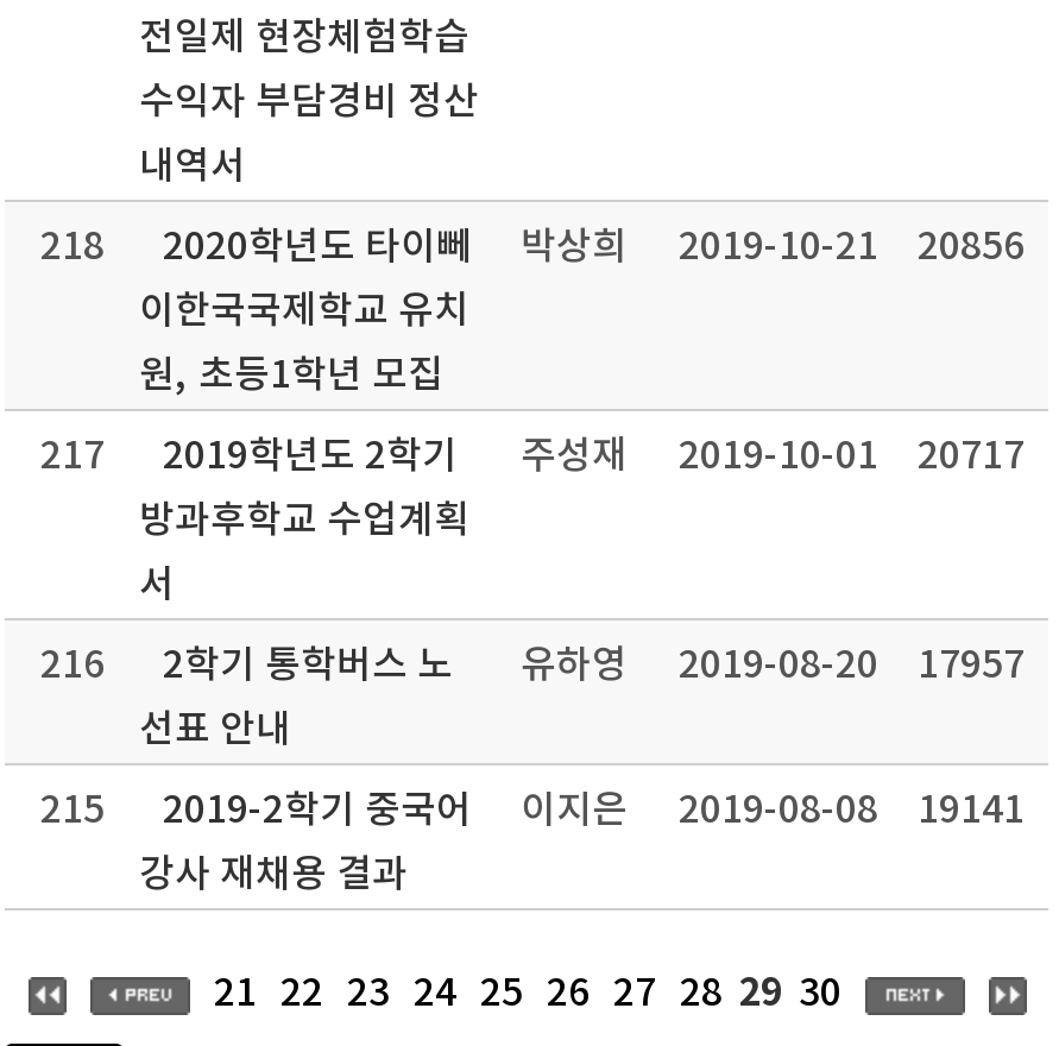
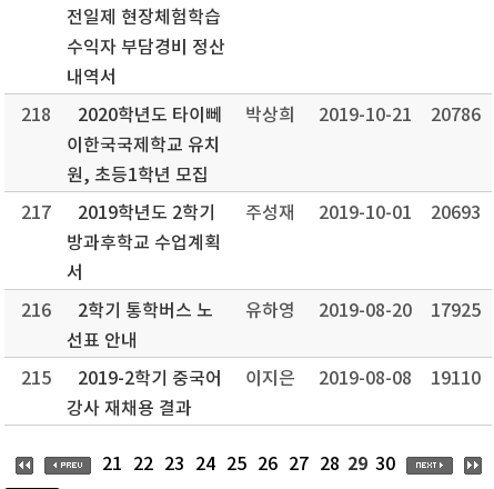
[40,226,1025,269] 218 2020학년도 타이뻬 박상희 2019-10-21 20856 -> [21,106,481,126] 218 2020학년도 타이뻬 박상희 2019-10-21 20786
[40,435,1025,478] 217 2019학년도 2학기 주성재 2019-10-01 20717 -> [21,203,481,223] 217 2019학년도 2학기 주성재 2019-10-01 20693
[40,644,1025,687] 216 2학기 통학버스 노 유하영 2019-08-20 17957 -> [21,301,481,321] 216 2학기 통학버스 노 유하영 2019-08-20 17925
[40,789,1025,832] 215 2019-2학기 중국어 이지은 2019-08-08 19141 -> [21,369,481,389] 215 2019-2학기 중국어 이지은 2019-08-08 19110

